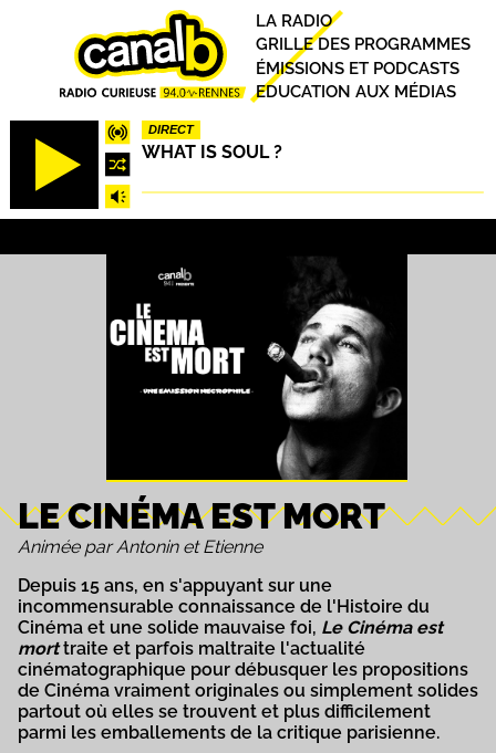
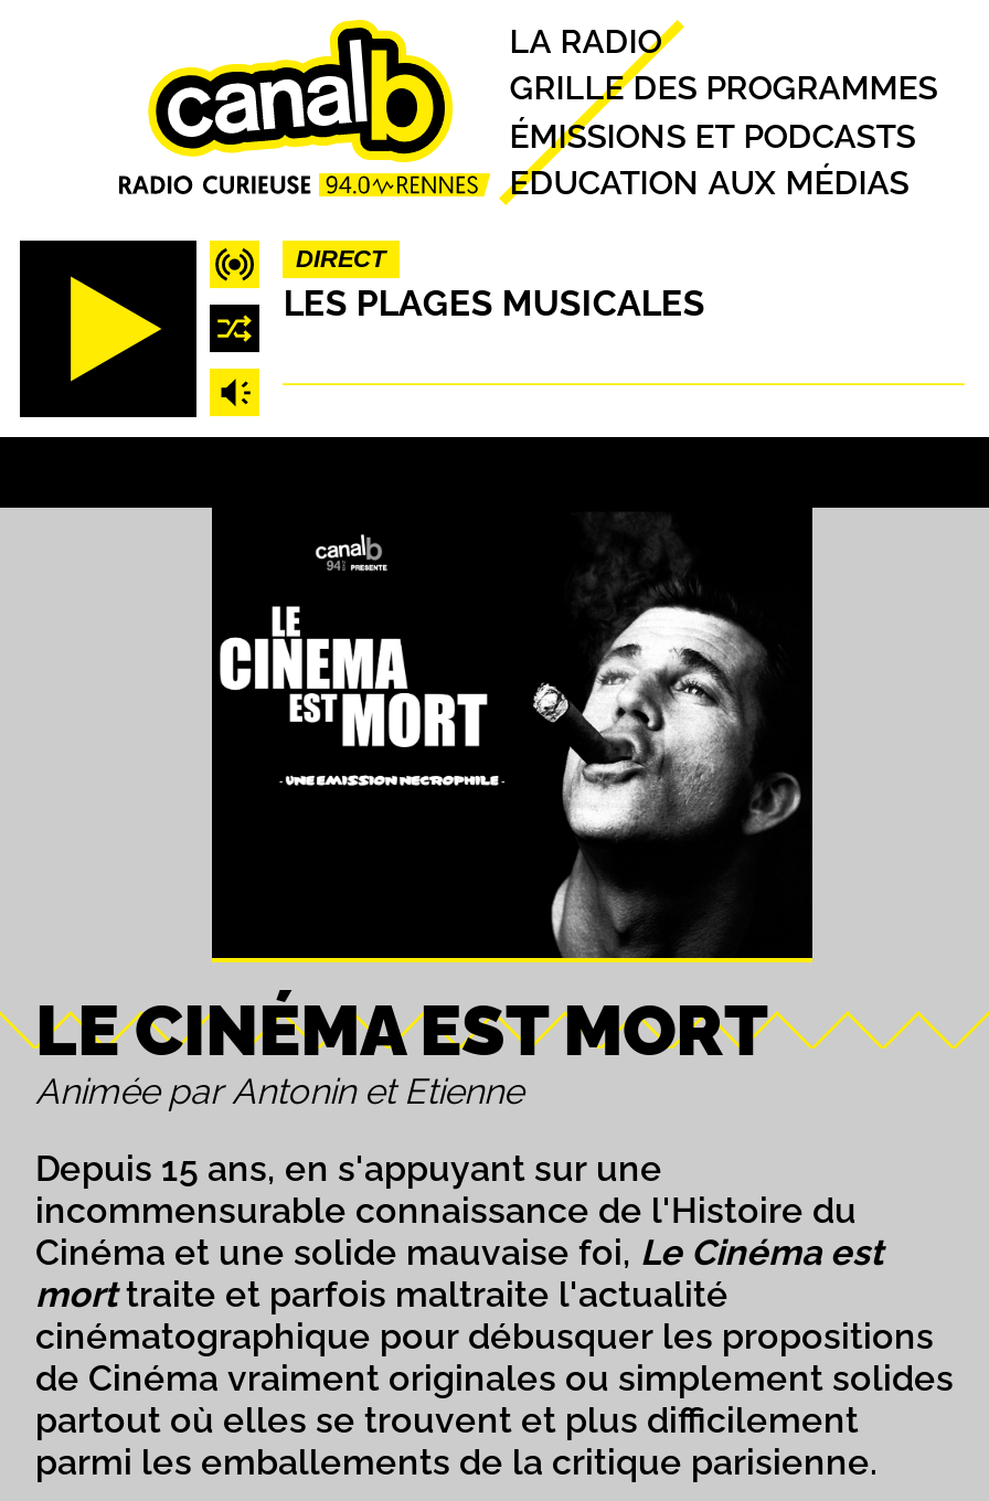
[142,142,283,163] WHAT IS SOUL ? -> [283,283,705,325] LES PLAGES MUSICALES

